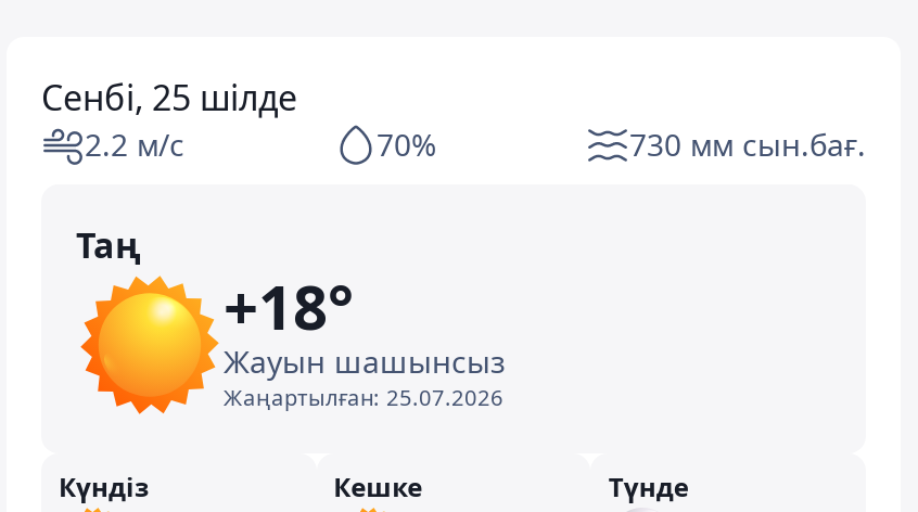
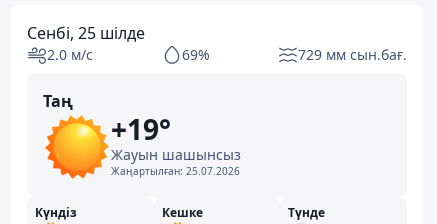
[85,124,184,165] 2.2 м/с -> [47,45,93,64] 2.0 м/с
[377,124,437,165] 70% -> [181,45,209,64] 69%
[629,124,866,165] 730 мм сын.бағ. -> [298,45,407,64] 729 мм сын.бағ.
[224,265,354,347] +18° -> [111,110,171,148] +19°

